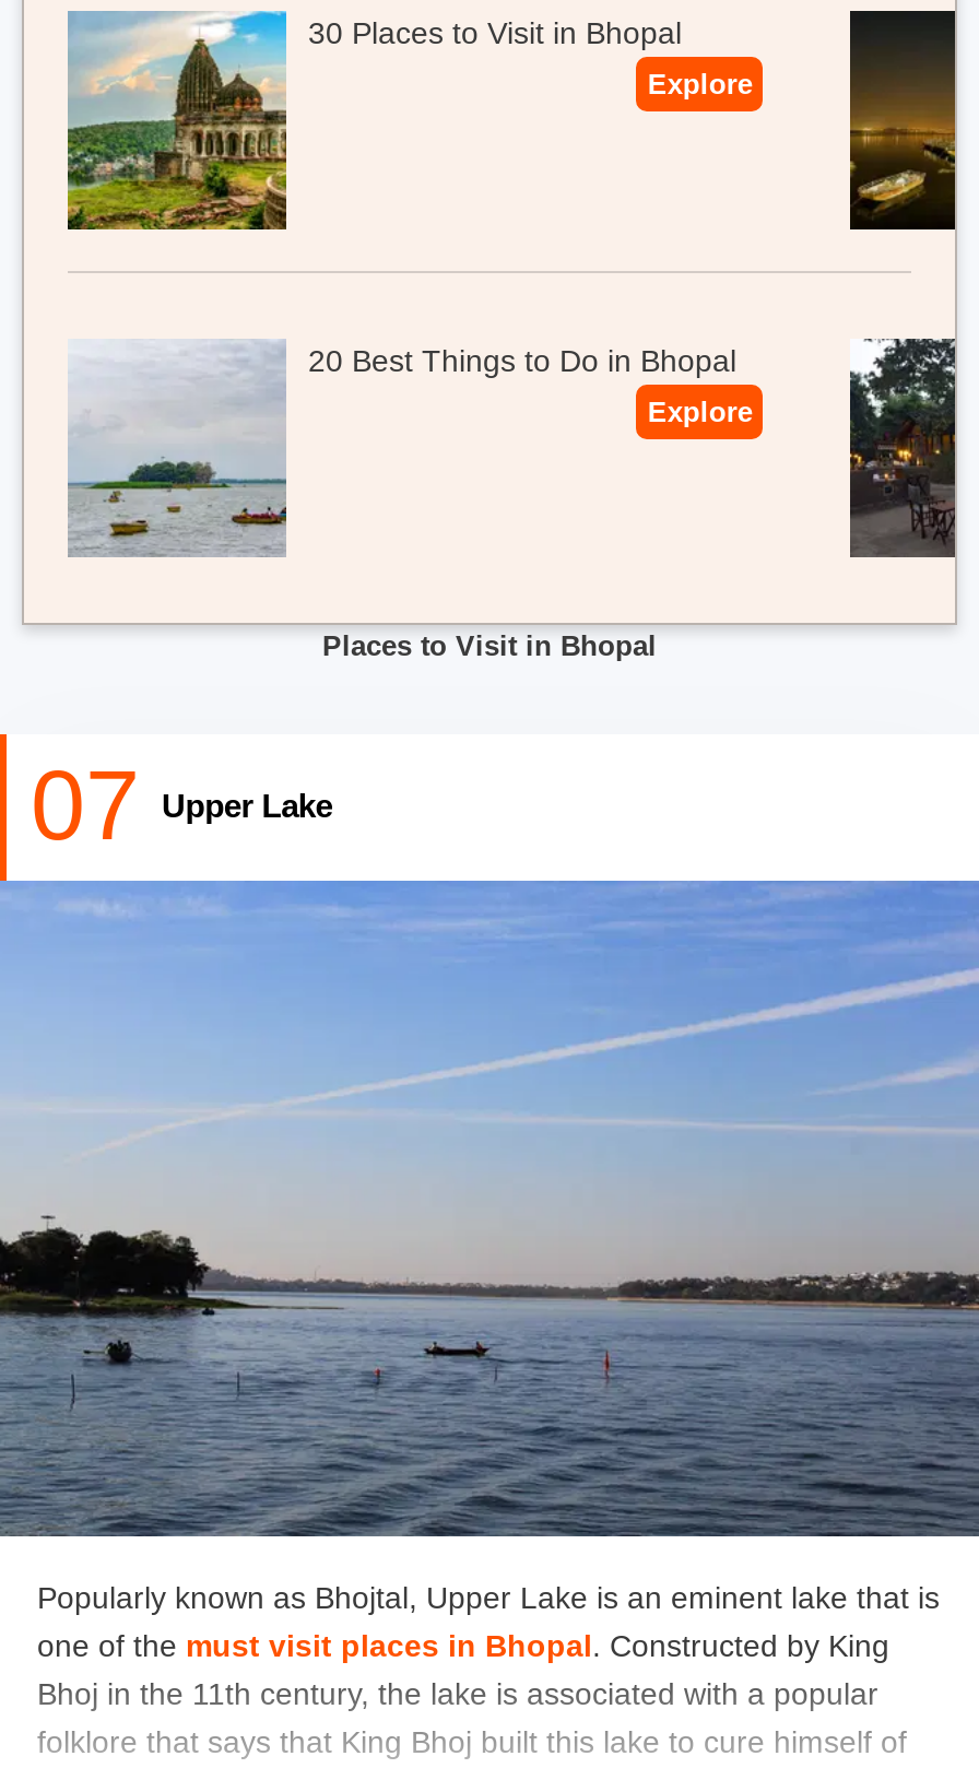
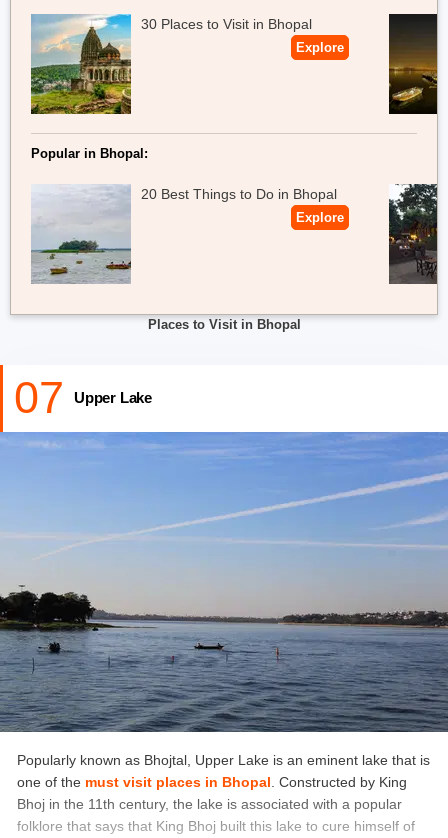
none -> [31,145,148,160] Popular in Bhopal:

